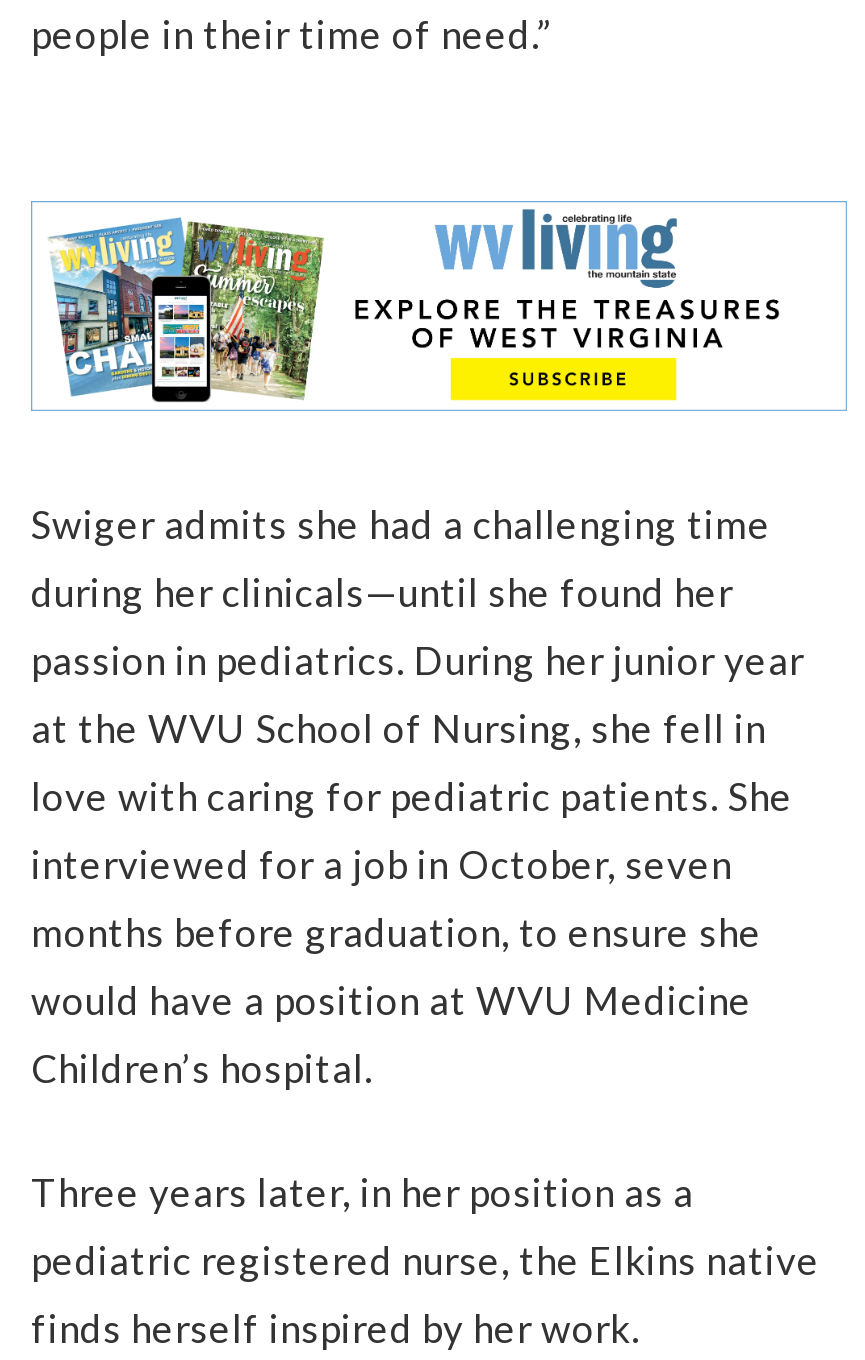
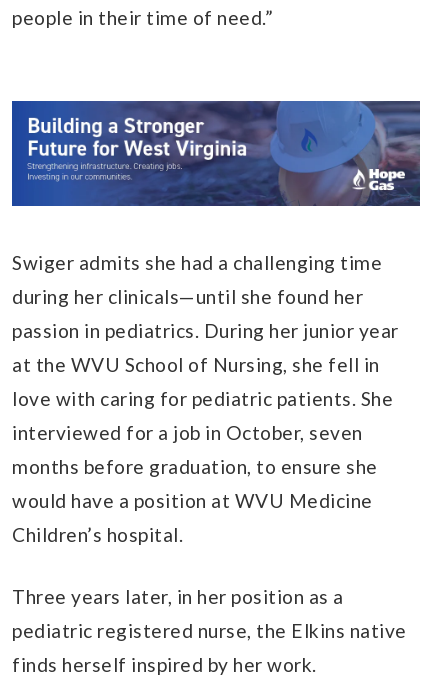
[31,201,847,411] [image] -> [11,100,421,207] [image]

